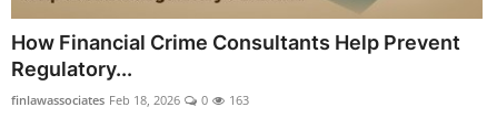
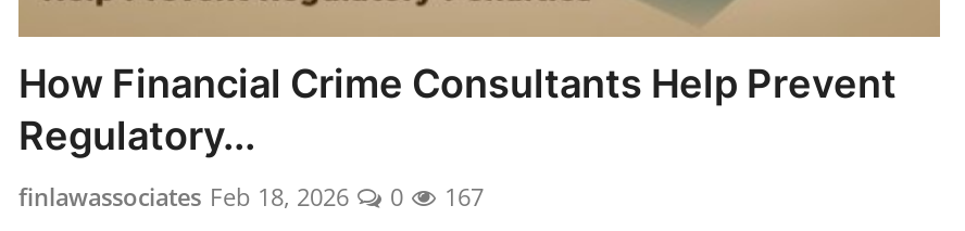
[11,92,249,109] finlawassociates Feb 18, 2026 0 163 -> [18,181,484,213] finlawassociates Feb 18, 2026 0 167

